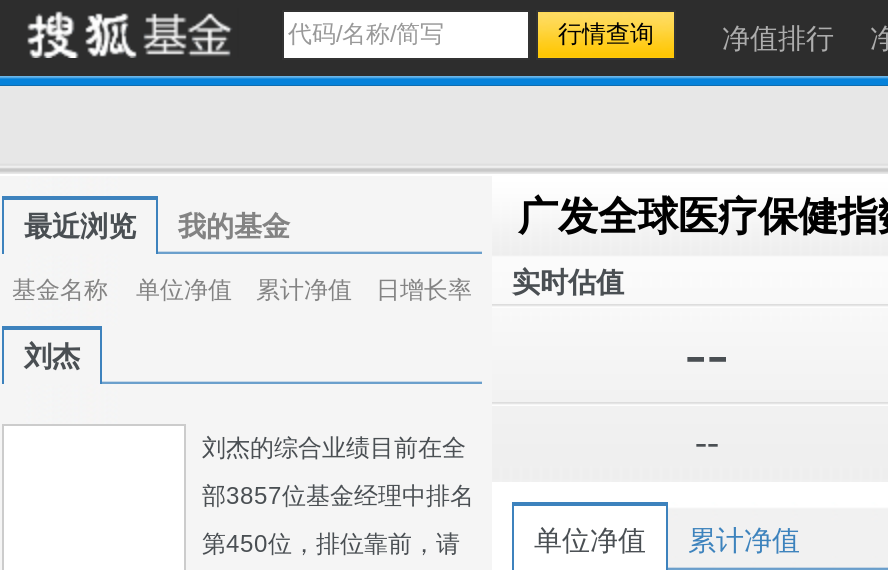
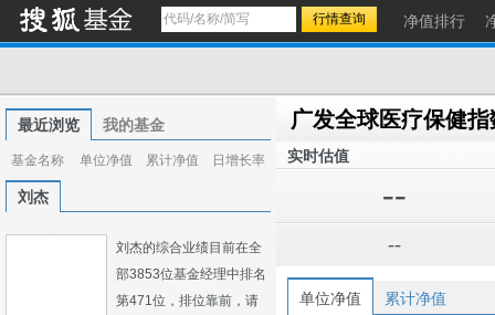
[202,482,474,510] 部3857位基金经理中排名 -> [116,266,266,282] 部3853位基金经理中排名
[202,530,460,558] 第450位，排位靠前，请 -> [116,293,259,308] 第471位，排位靠前，请

